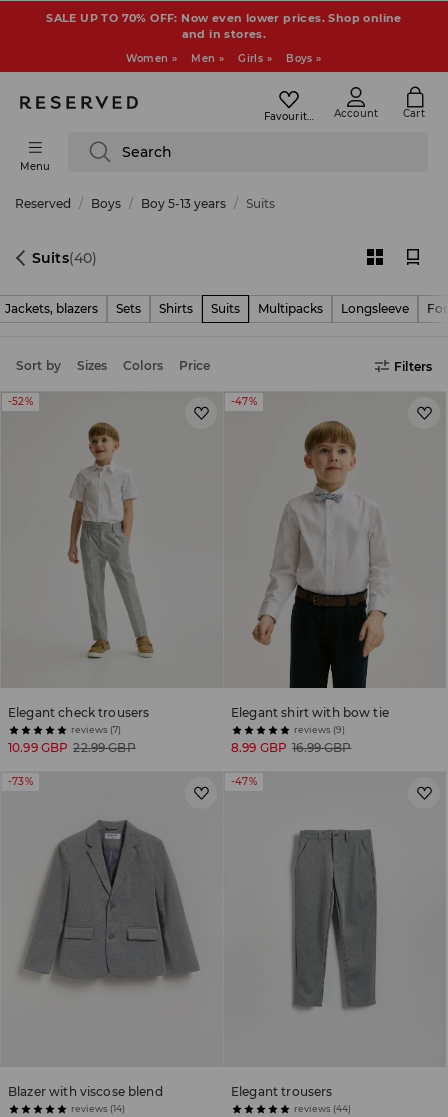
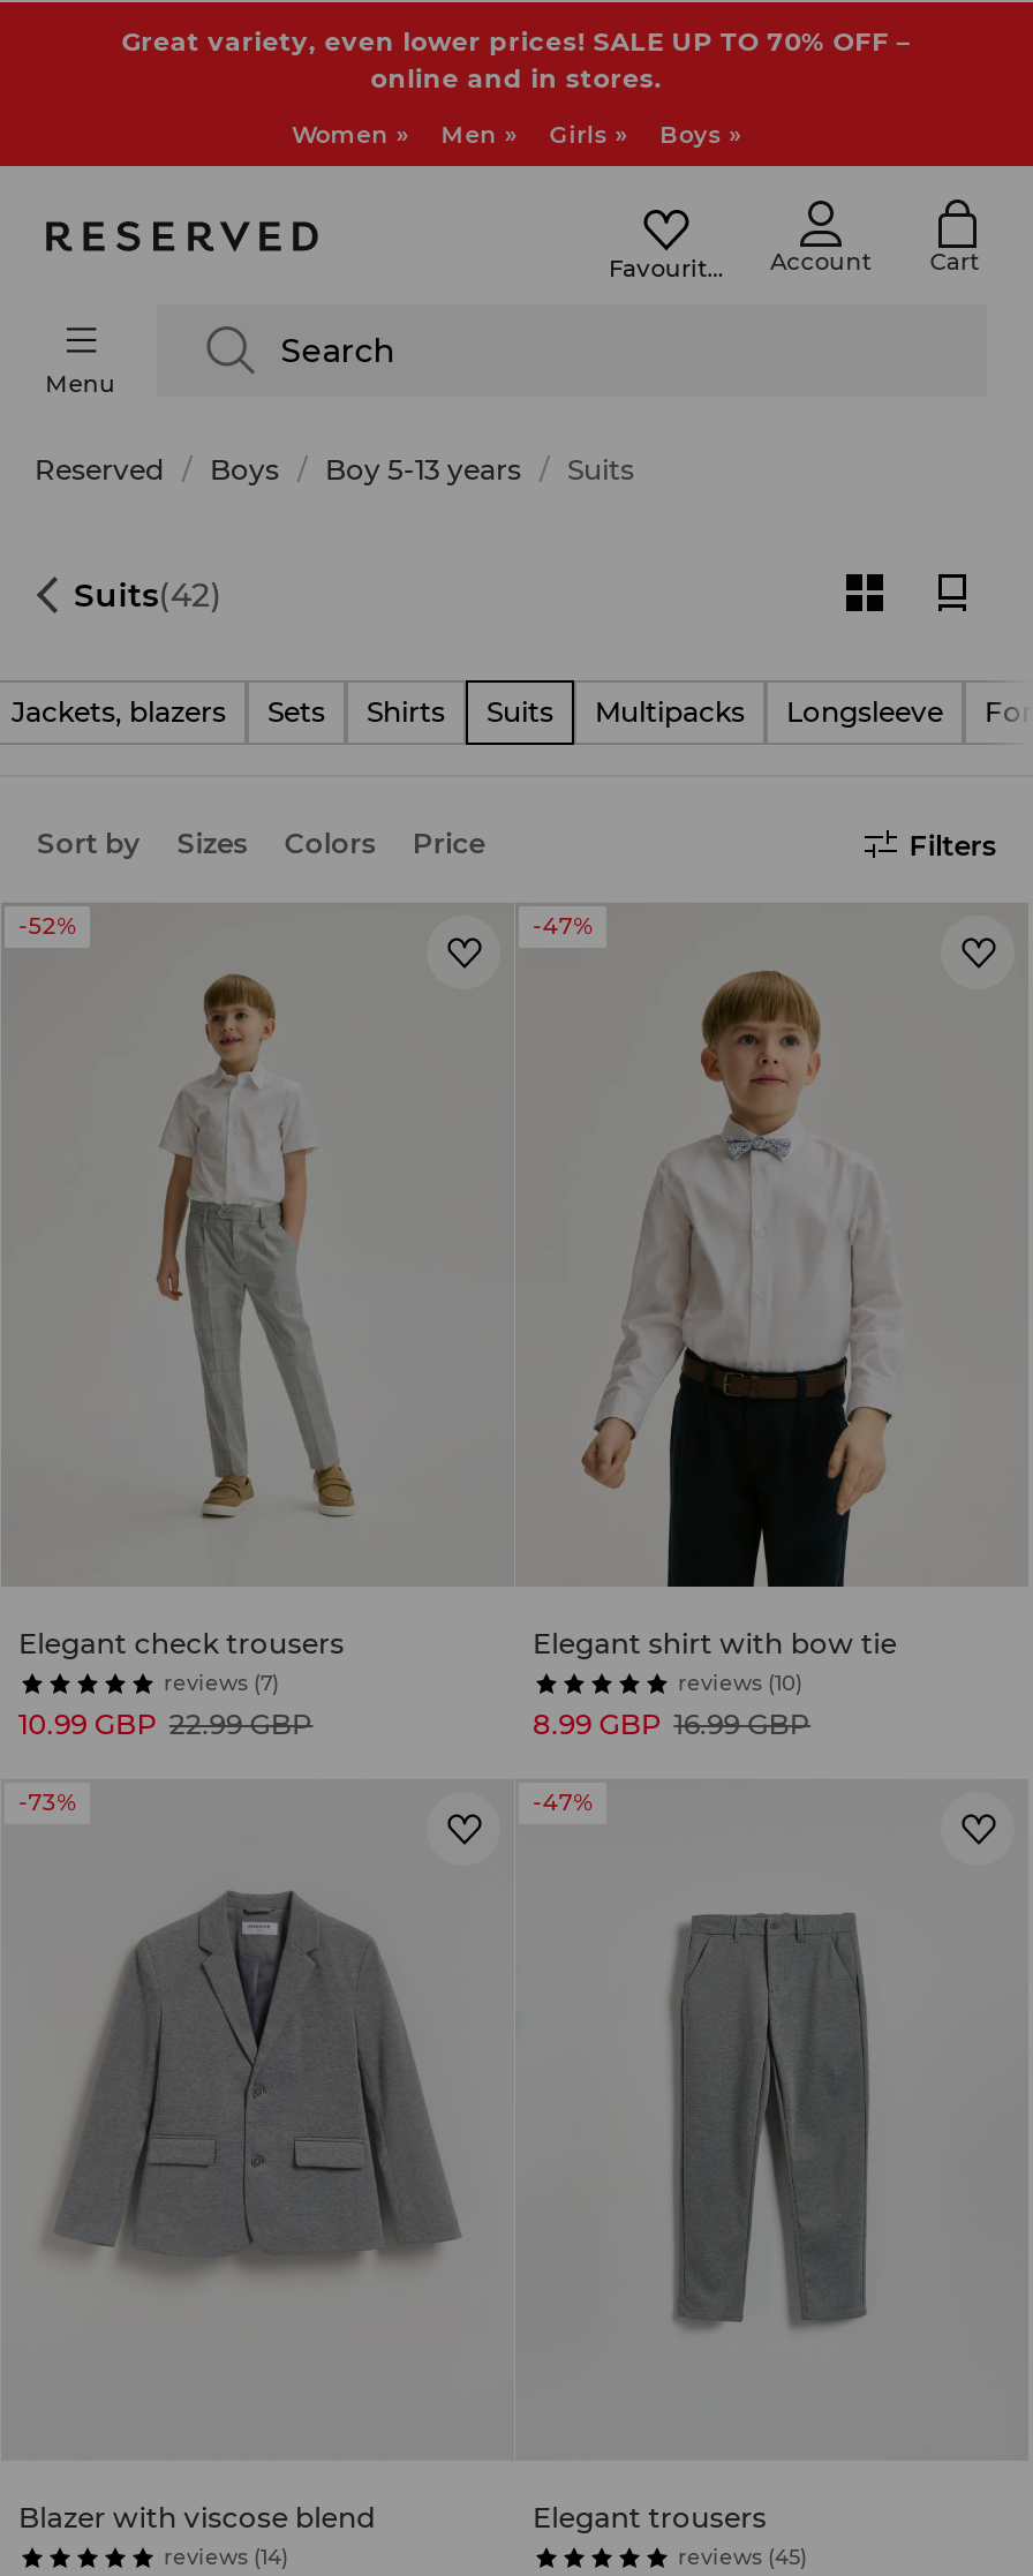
[46,11,402,41] SALE UP TO 70% OFF: Now even lower prices. Shop online | and in stores. -> [122,25,911,95] Great variety, even lower prices! SALE UP TO 70% OFF – | online and in stores.
[32,249,97,267] Suits(40) -> [74,574,222,616] Suits(42)
[294,724,345,735] reviews (9) -> [678,1669,802,1694] reviews (10)
[294,1103,351,1114] reviews (44) -> [678,2544,807,2570] reviews (45)

